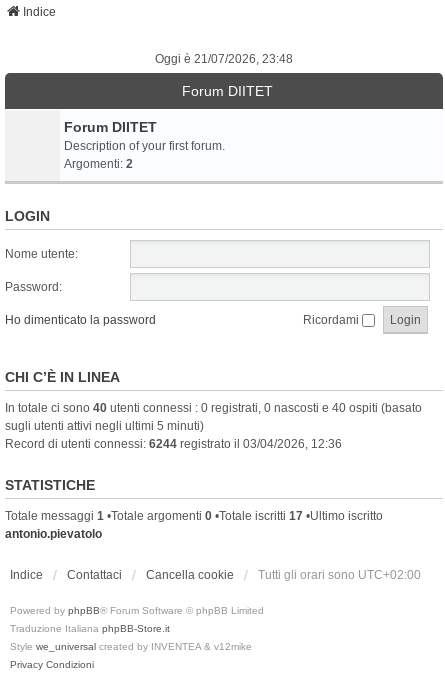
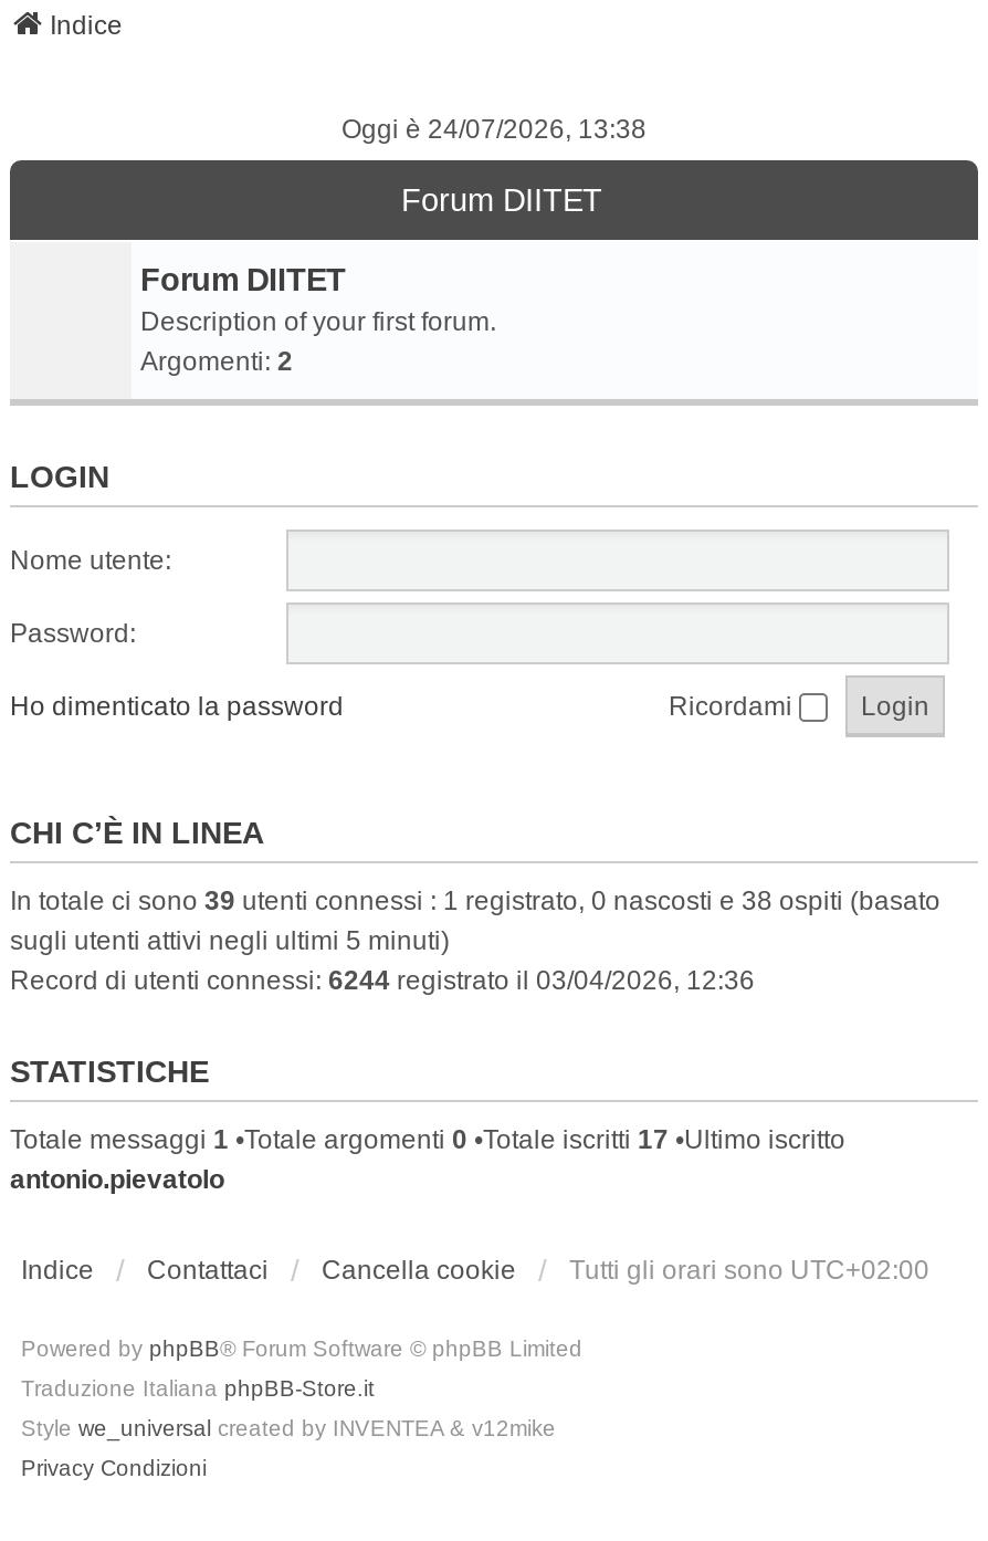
[155,52,293,66] Oggi è 21/07/2026, 23:48 -> [341,114,647,145] Oggi è 24/07/2026, 13:38
[5,401,422,415] In totale ci sono 40 utenti connessi : 0 registrati, 0 nascosti e 40 ospiti (basato -> [10,886,940,917] In totale ci sono 39 utenti connessi : 1 registrato, 0 nascosti e 38 ospiti (basato

